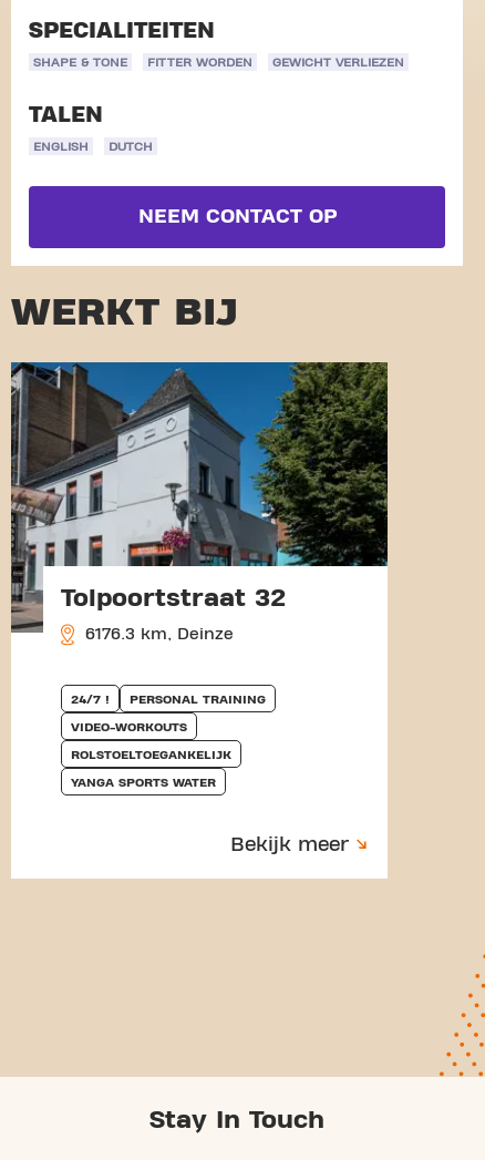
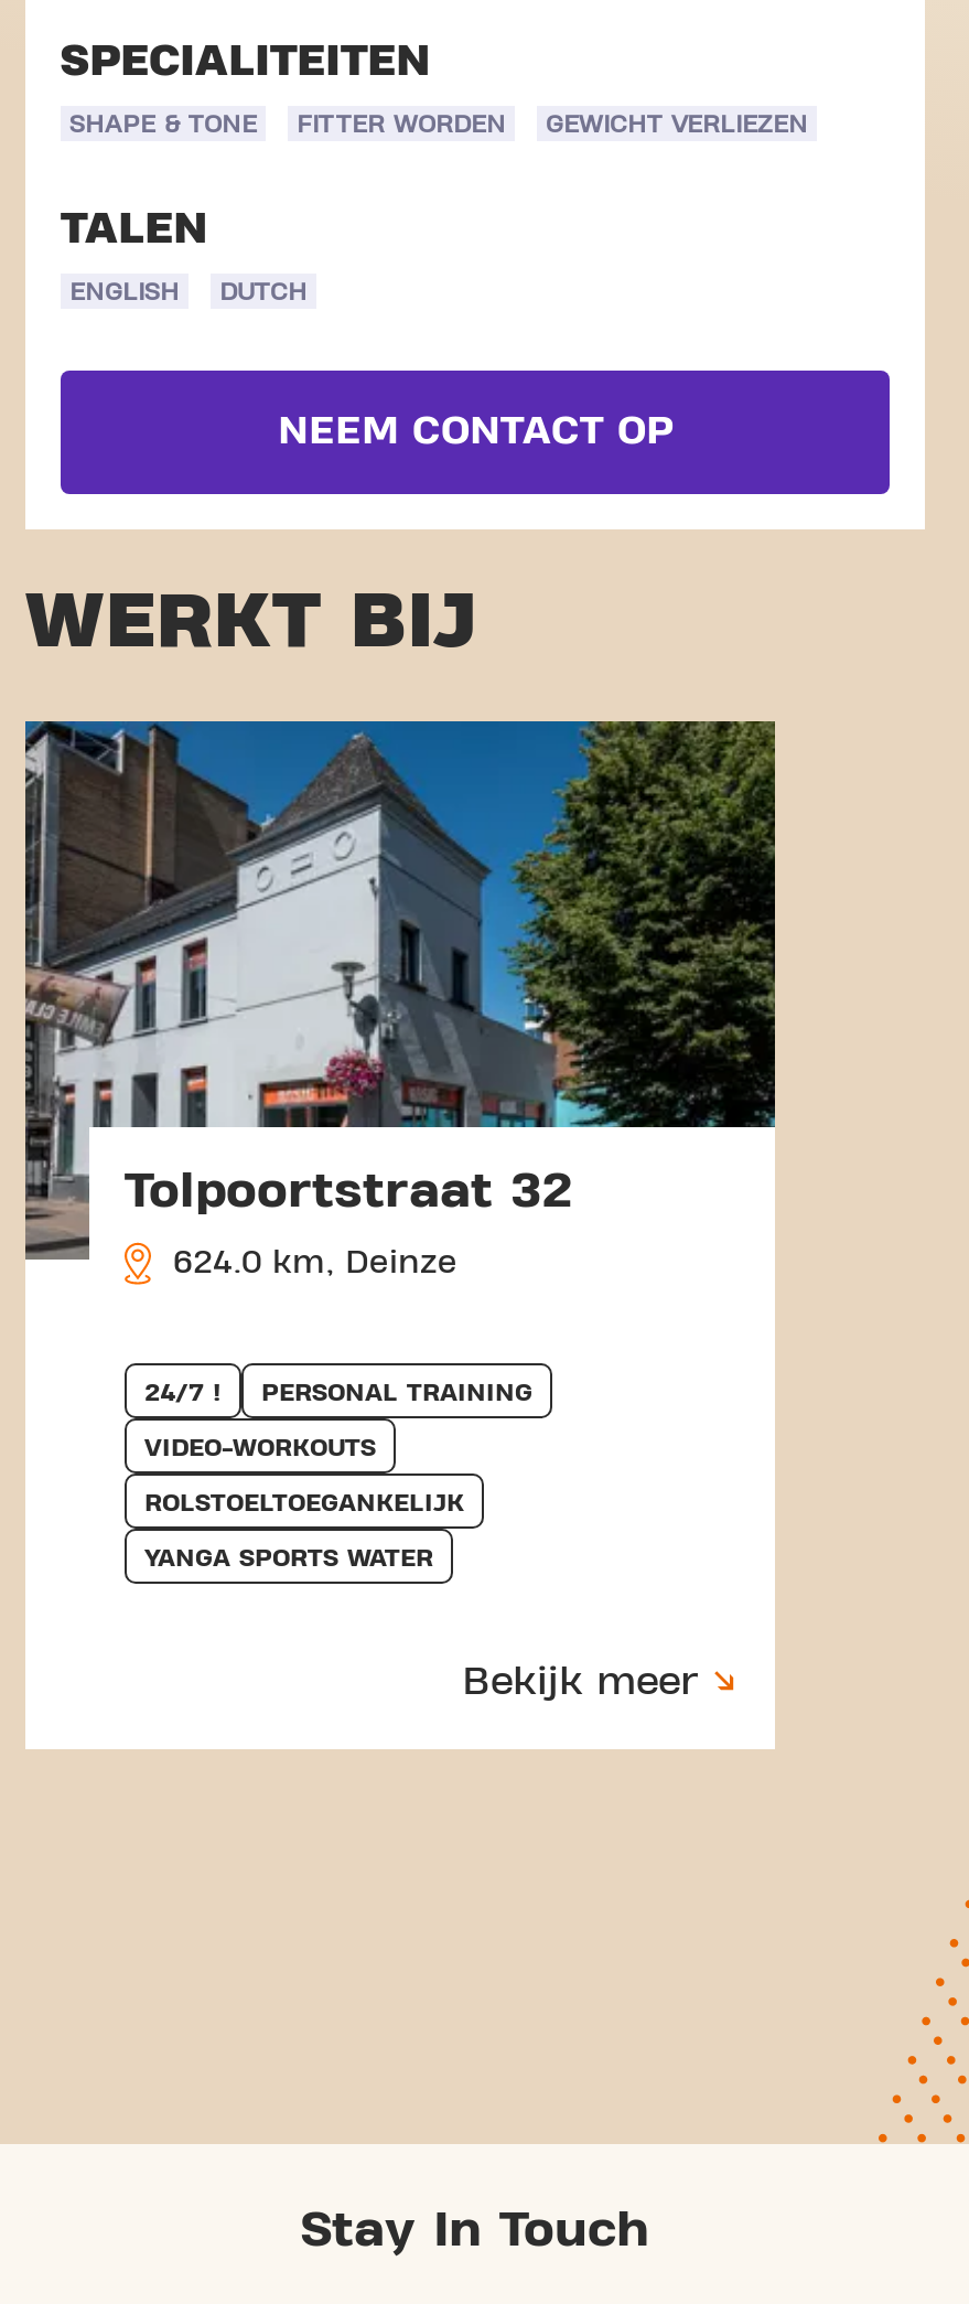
[80,625,234,642] 6176.3 km, Deinze -> [162,1245,457,1278] 624.0 km, Deinze

